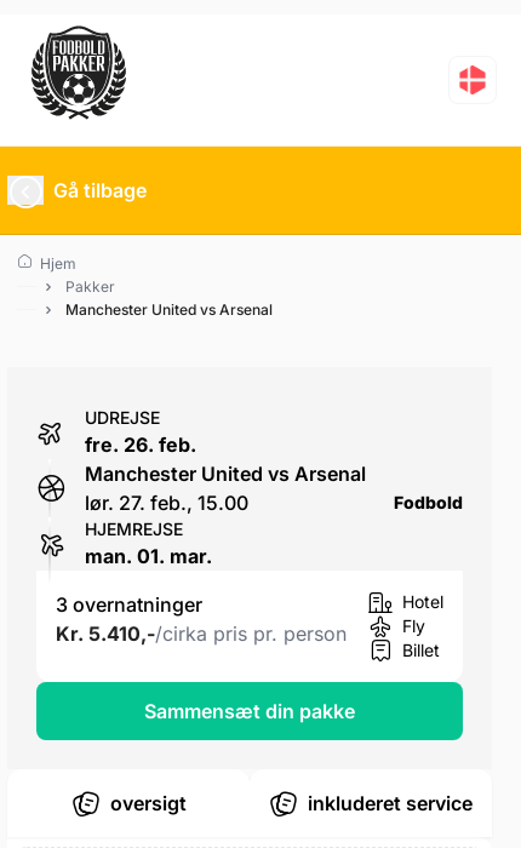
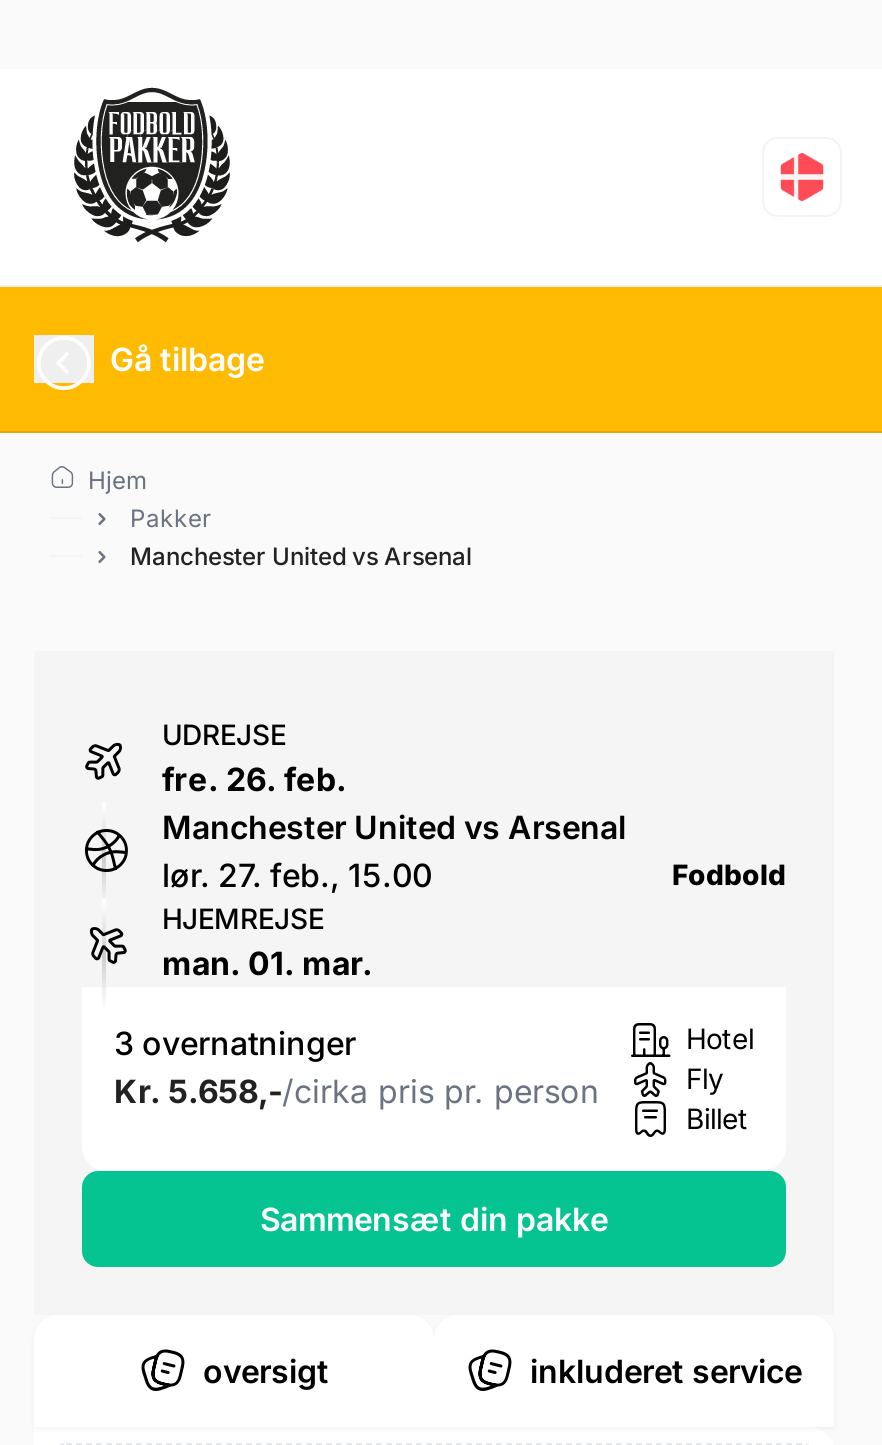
[56,621,347,646] Kr. 5.410,-/cirka pris pr. person -> [114,1071,598,1111] Kr. 5.658,-/cirka pris pr. person

